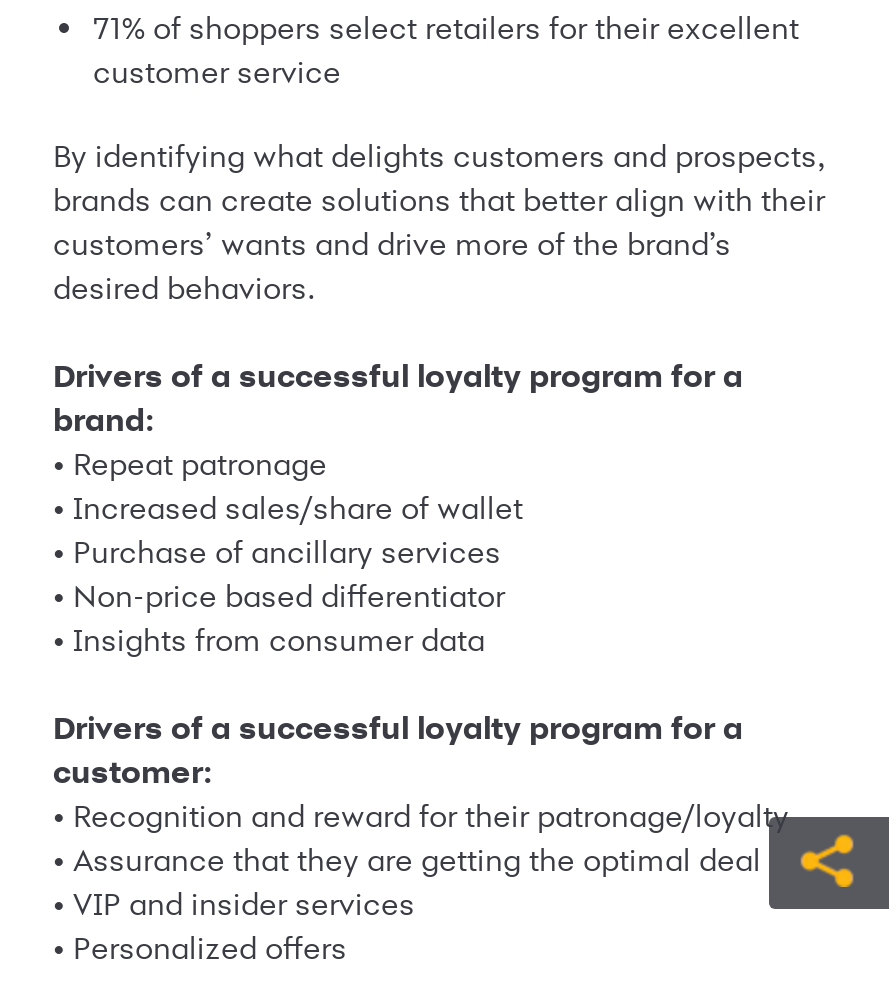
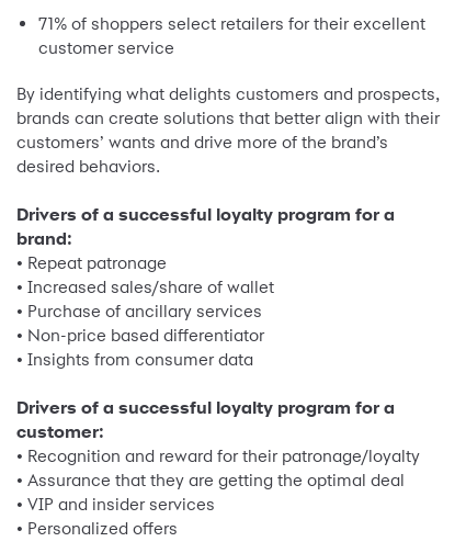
[767,815,883,911] [image] -> none

